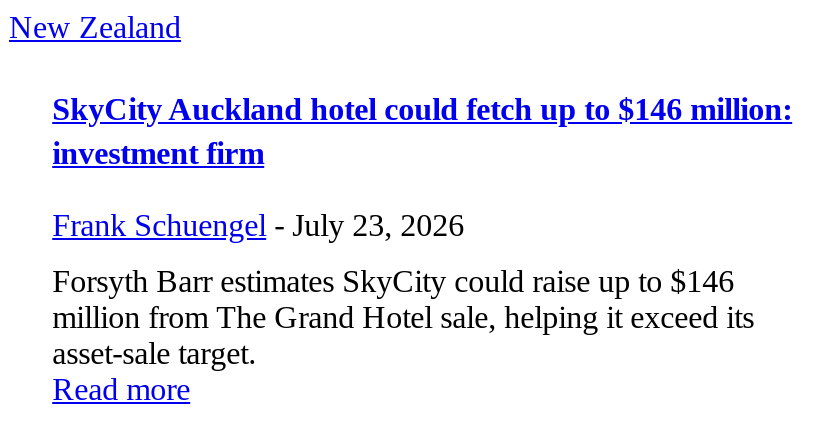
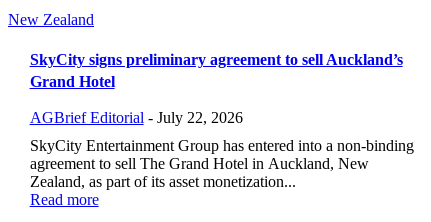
[52,92,792,170] SkyCity Auckland hotel could fetch up to $146 million: | investment firm -> [30,51,403,90] SkyCity signs preliminary agreement to sell Auckland’s | Grand Hotel
[52,208,464,242] Frank Schuengel - July 23, 2026 -> [30,109,243,126] AGBrief Editorial - July 22, 2026
[52,264,754,370] Forsyth Barr estimates SkyCity could raise up to $146 | million from The Grand Hotel sale, helping it exceed its | asset-sale target. -> [30,137,414,190] SkyCity Entertainment Group has entered into a non-binding | agreement to sell The Grand Hotel in Auckland, New | Zealand, as part of its asset monetization...

